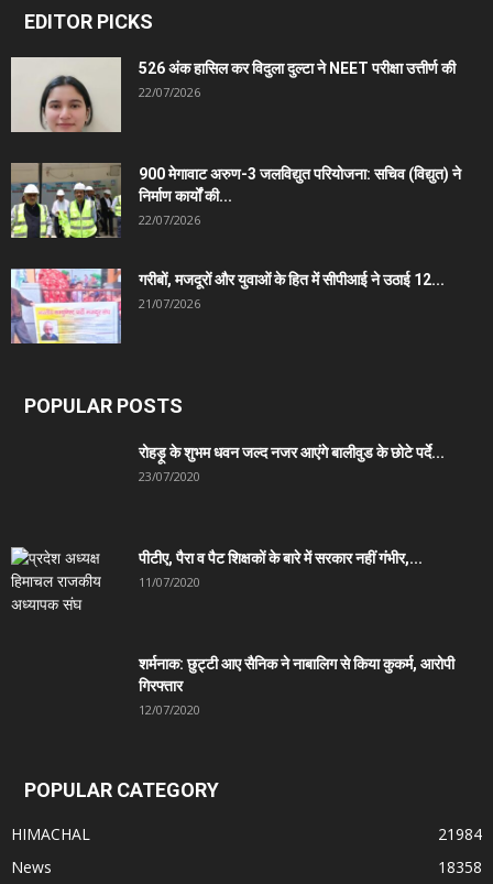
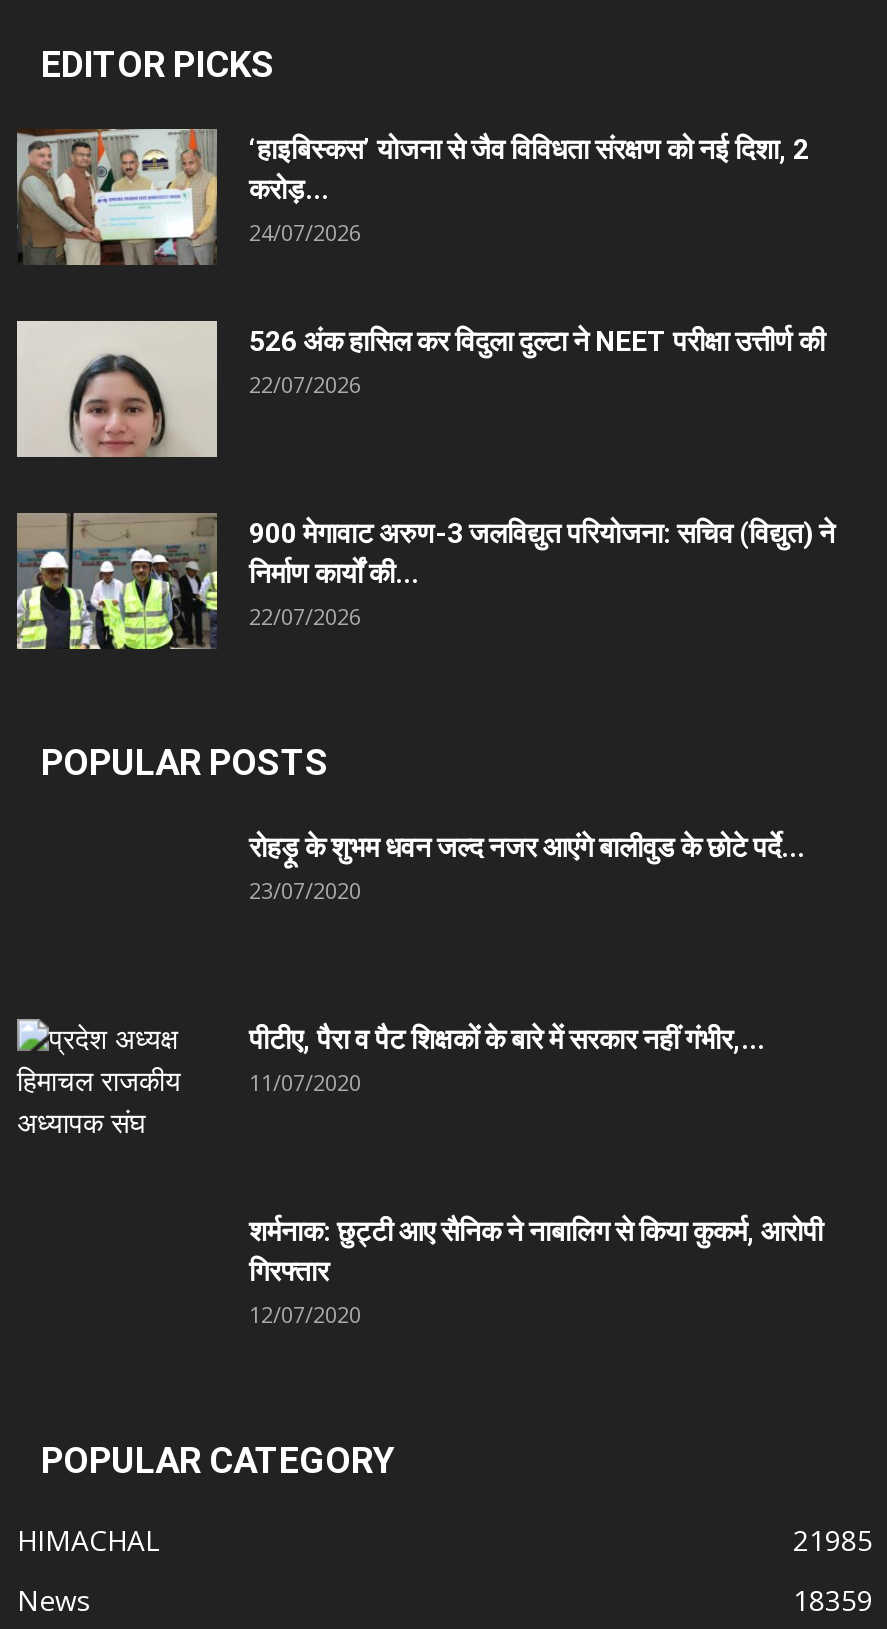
none -> [17,127,809,265] [image] | ‘हाइबिस्कस’ योजना से जैव विविधता संरक्षण को नई दिशा, 2 | करोड़... | 24/07/2026
moved [19,59,461,227] -> [31,324,835,630]: [image] | 526 अंक हासिल कर विदुला दुल्टा ने NEET परीक्षा उत्तीर्ण की | 22/07/2026 | 900 मेगावाट अरुण-3 जलविद्युत परियोजना: सचिव (विद्युत) ने | निर्माण कार्यों की... | 22/07/2026
[10,268,445,345] [image] | गरीबों, मजदूरों और युवाओं के हित में सीपीआई ने उठाई 12... | 21/07/2026 -> none
[438,823,482,844] 21984 -> [793,1520,873,1558] 21985
[438,856,482,877] 18358 -> [793,1580,873,1618] 18359

